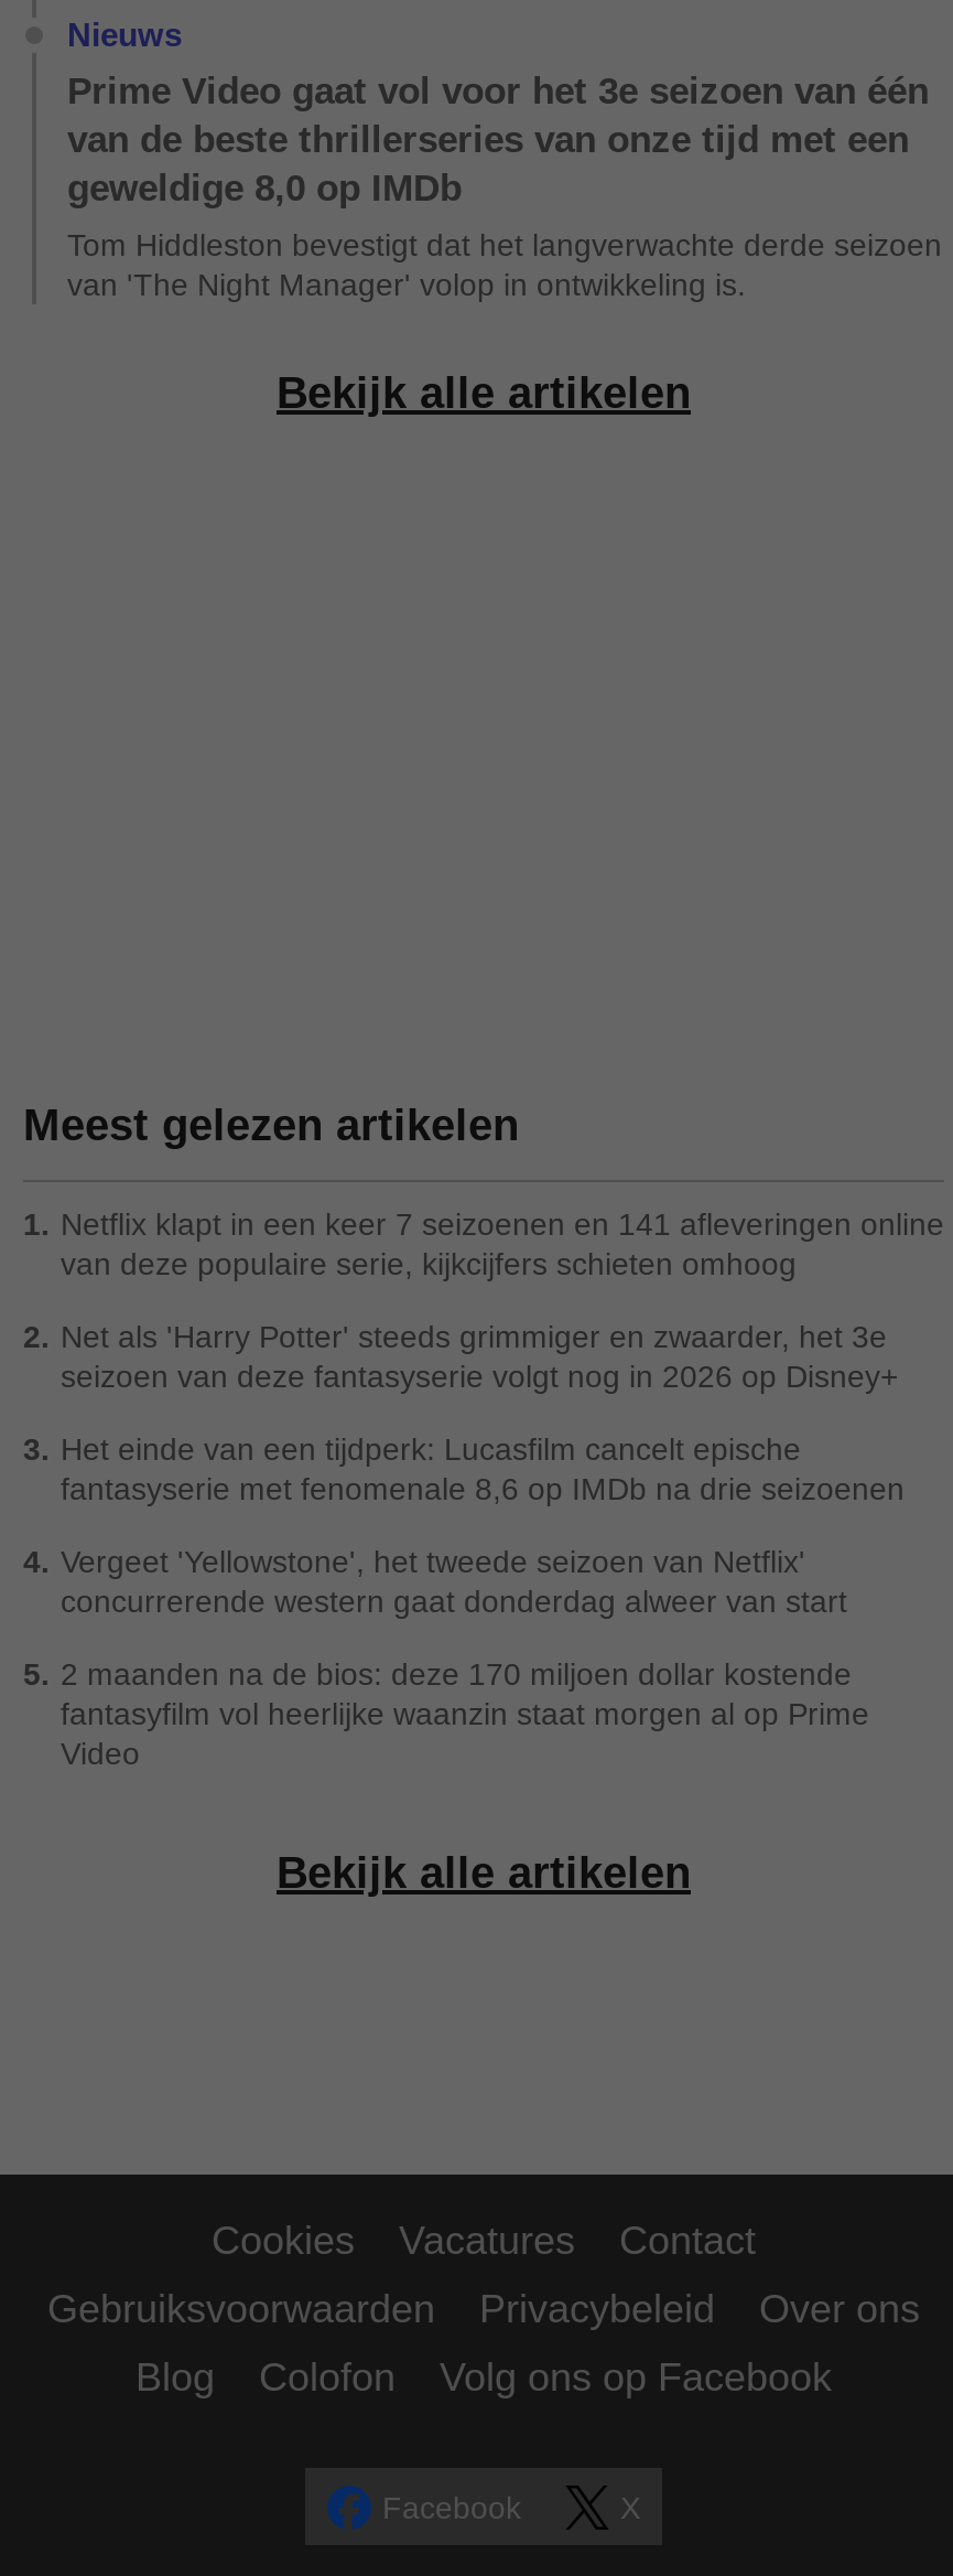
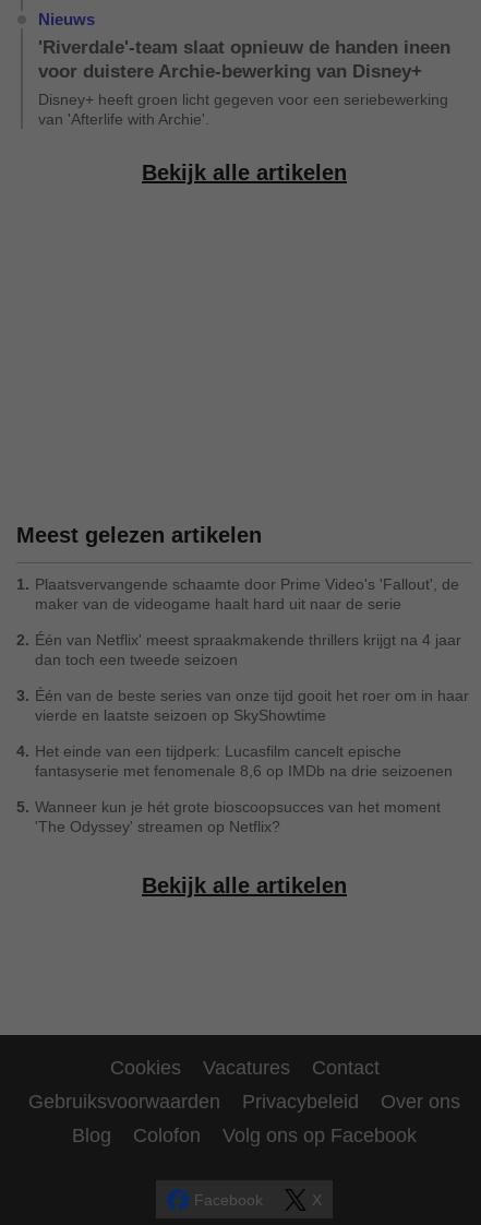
[67,71,942,302] Prime Video gaat vol voor het 3e seizoen van één | van de beste thrillerseries van onze tijd met een | geweldige 8,0 op IMDb | Tom Hiddleston bevestigt dat het langverwachte derde seizoen | van 'The Night Manager' volop in ontwikkeling is. -> [38,37,450,128] 'Riverdale'-team slaat opnieuw de handen ineen | voor duistere Archie-bewerking van Disney+ | Disney+ heeft groen licht gegeven voor een seriebewerking | van 'Afterlife with Archie'.
[23,1206,944,1467] 1. Netflix klapt in een keer 7 seizoenen en 141 afleveringen online | van deze populaire serie, kijkcijfers schieten omhoog | 2. Net als 'Harry Potter' steeds grimmiger en zwaarder, het 3e | seizoen van deze fantasyserie volgt nog in 2026 op Disney+ | 3. Het einde van een tijdperk: Lucasfilm cancelt epische -> [16,575,469,760] 1. Plaatsvervangende schaamte door Prime Video's 'Fallout', de | maker van de videogame haalt hard uit naar de serie | 2. Één van Netflix' meest spraakmakende thrillers krijgt na 4 jaar | dan toch een tweede seizoen | 3. Één van de beste series van onze tijd gooit het roer om in haar | vierde en laatste seizoen op SkyShowtime | 4. Het einde van een tijdperk: Lucasfilm cancelt epische
moved [61,1471,905,1506] -> [35,762,453,780]: fantasyserie met fenomenale 8,6 op IMDb na drie seizoenen
[23,1544,869,1771] 4. Vergeet 'Yellowstone', het tweede seizoen van Netflix' | concurrerende western gaat donderdag alweer van start | 5. 2 maanden na de bios: deze 170 miljoen dollar kostende | fantasyfilm vol heerlijke waanzin staat morgen al op Prime | Video -> [16,798,441,835] 5. Wanneer kun je hét grote bioscoopsucces van het moment | 'The Odyssey' streamen op Netflix?

